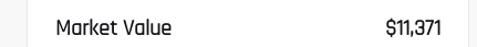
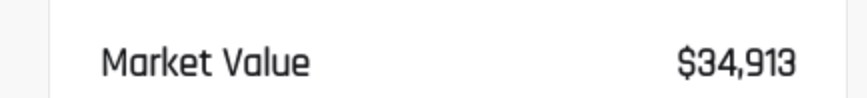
[385,14,440,43] $11,371 -> [676,38,796,90] $34,913

